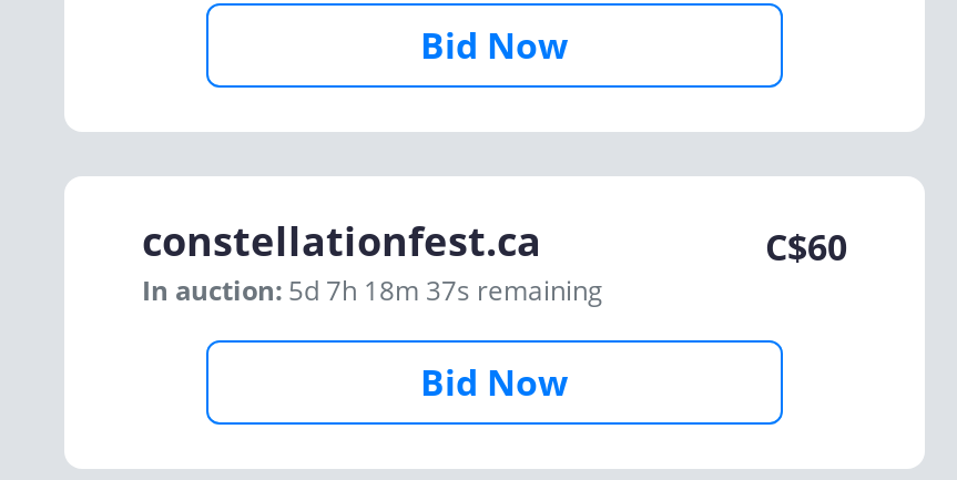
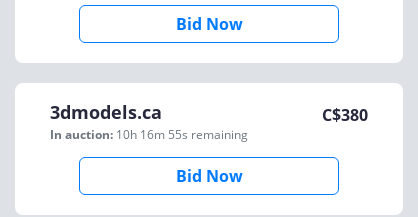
[142,214,603,309] constellationfest.ca | In auction: 5d 7h 18m 37s remaining -> [50,100,248,143] 3dmodels.ca | In auction: 10h 16m 55s remaining
[765,223,847,272] C$60 -> [322,104,368,126] C$380

